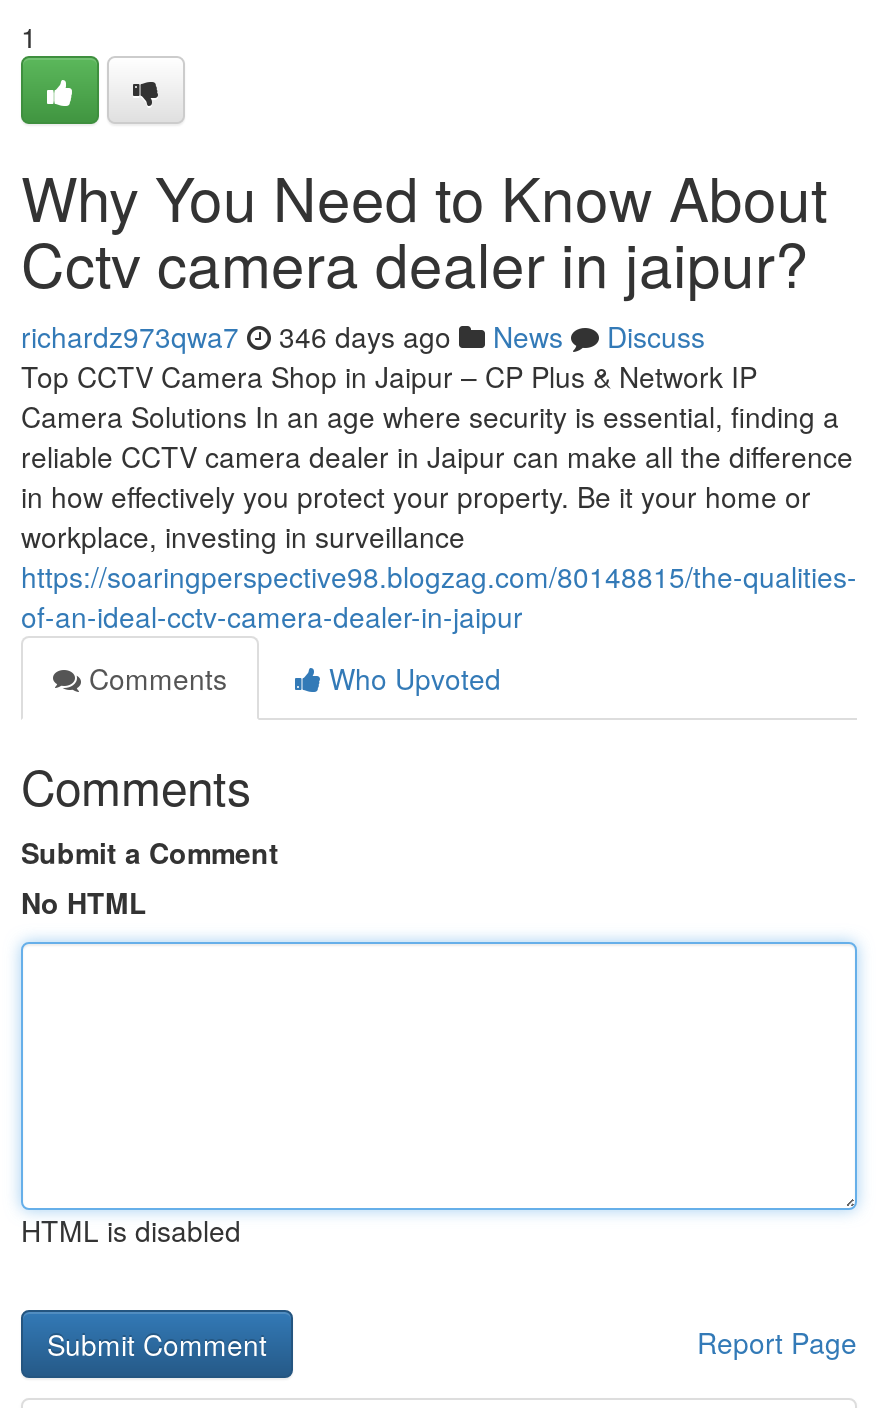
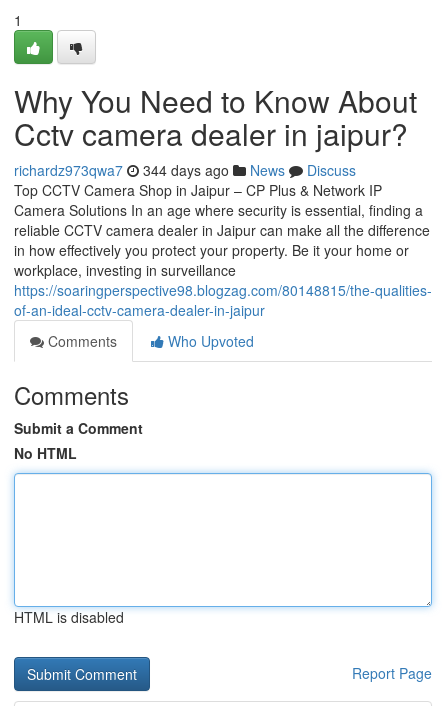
[21,316,705,356] richardz973qwa7 346 days ago News Discuss -> [14,160,356,180] richardz973qwa7 344 days ago News Discuss

